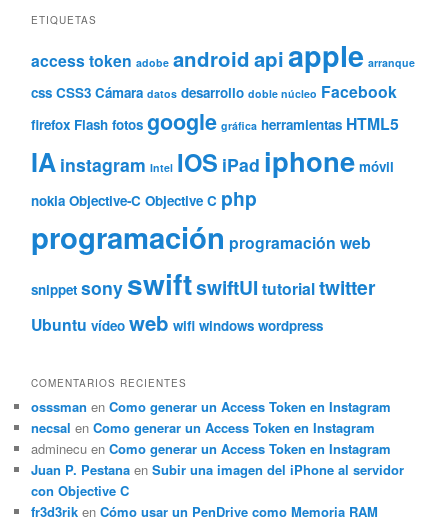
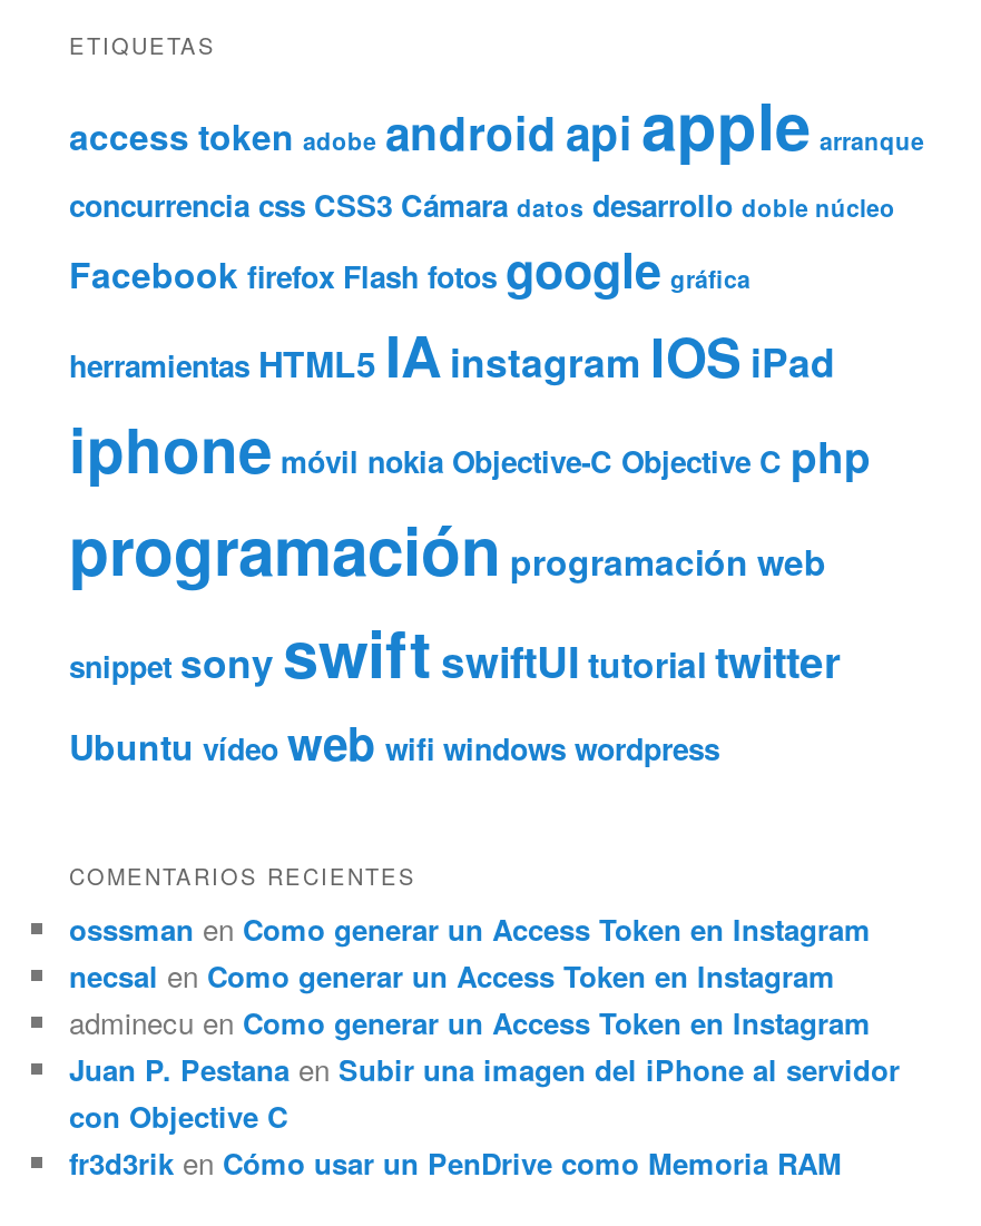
[31,80,399,212] css CSS3 Cámara datos desarrollo doble núcleo Facebook | firefox Flash fotos google gráfica herramientas HTML5 | IA instagram Intel IOS iPad iphone móvil | nokia Objective-C Objective C php -> [69,184,895,492] concurrencia css CSS3 Cámara datos desarrollo doble núcleo | Facebook firefox Flash fotos google gráfica | herramientas HTML5 IA instagram IOS iPad | iphone móvil nokia Objective-C Objective C php

